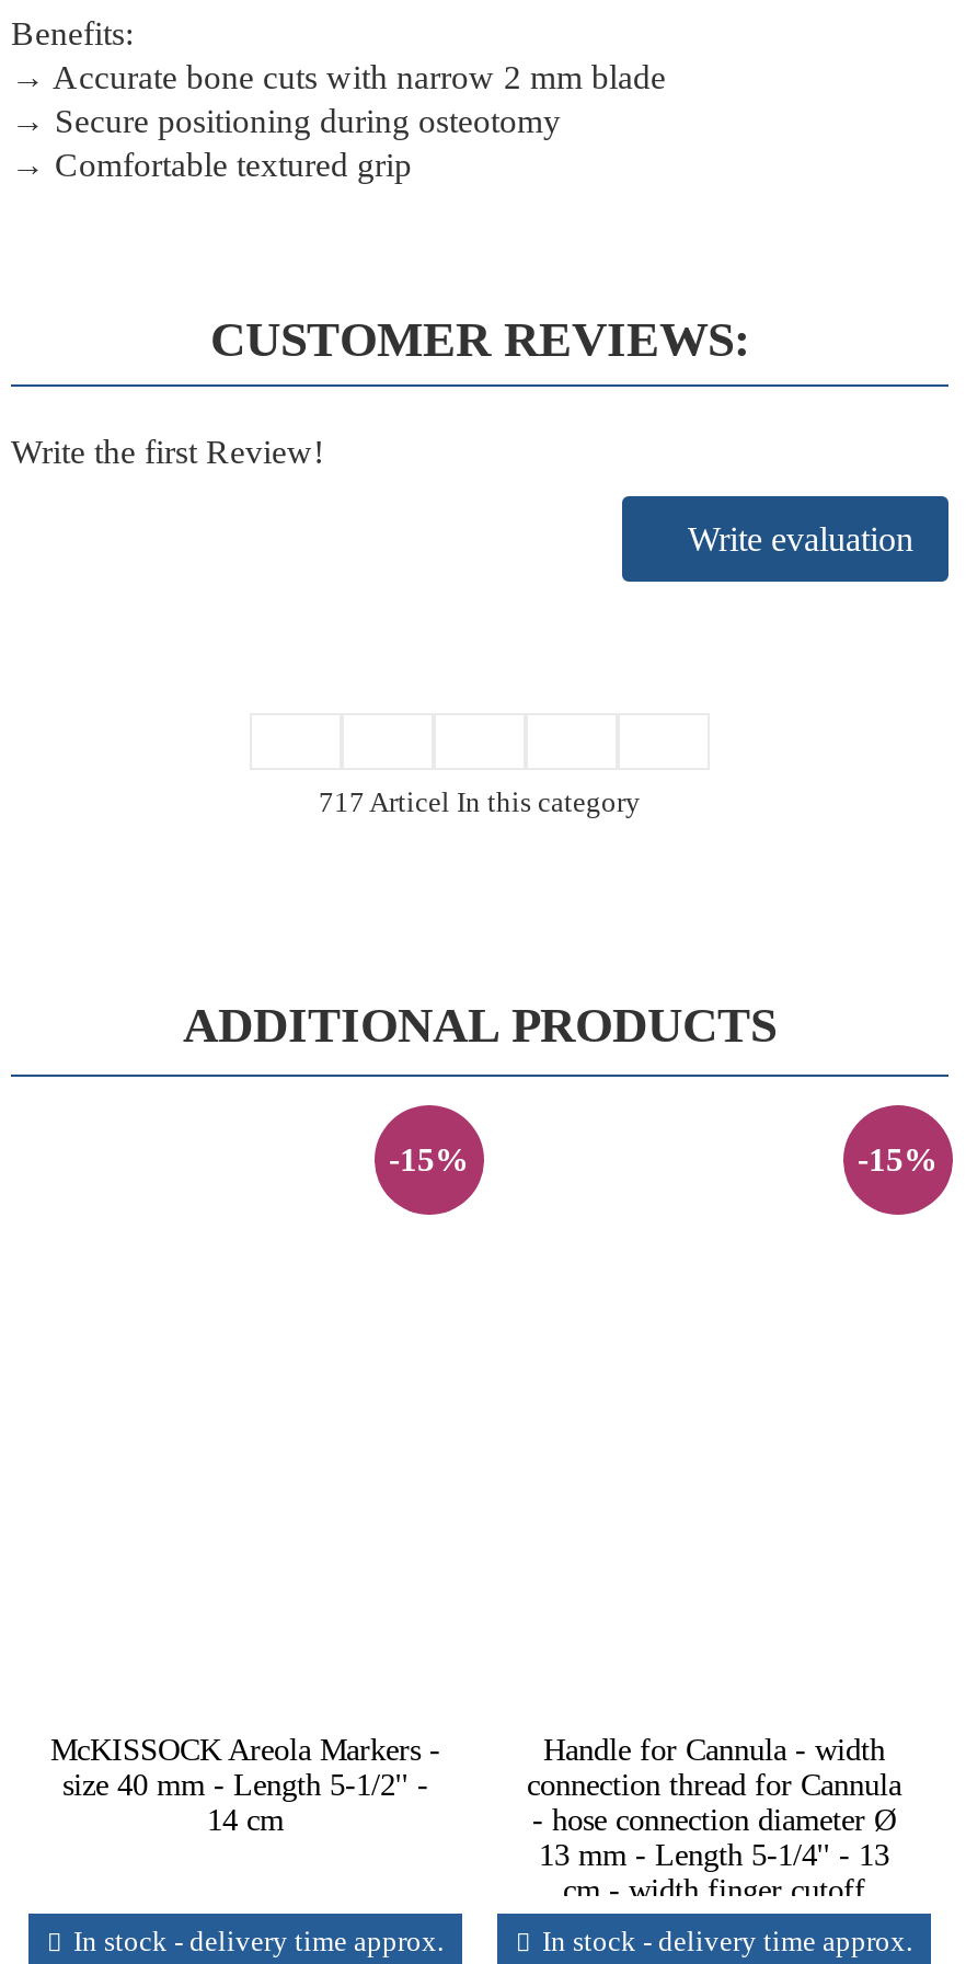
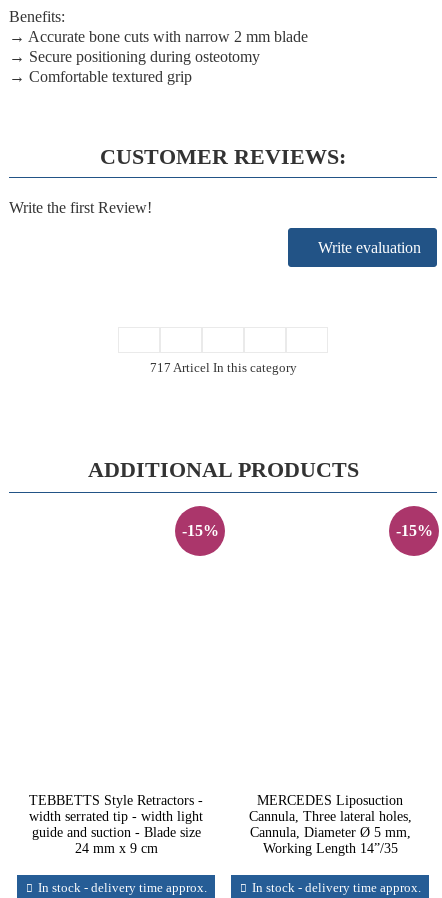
[50,1732,440,1837] McKISSOCK Areola Markers - | size 40 mm - Length 5-1/2'' - | 14 cm -> [29,792,203,856] TEBBETTS Style Retractors - | width serrated tip - width light | guide and suction - Blade size | 24 mm x 9 cm
[527,1732,901,1907] Handle for Cannula - width | connection thread for Cannula | - hose connection diameter Ø | 13 mm - Length 5-1/4'' - 13 | cm - width finger cutoff -> [248,792,411,856] MERCEDES Liposuction | Cannula, Three lateral holes, | Cannula, Diameter Ø 5 mm, | Working Length 14”/35

